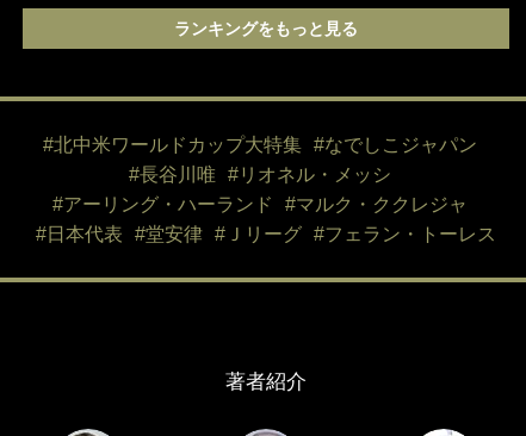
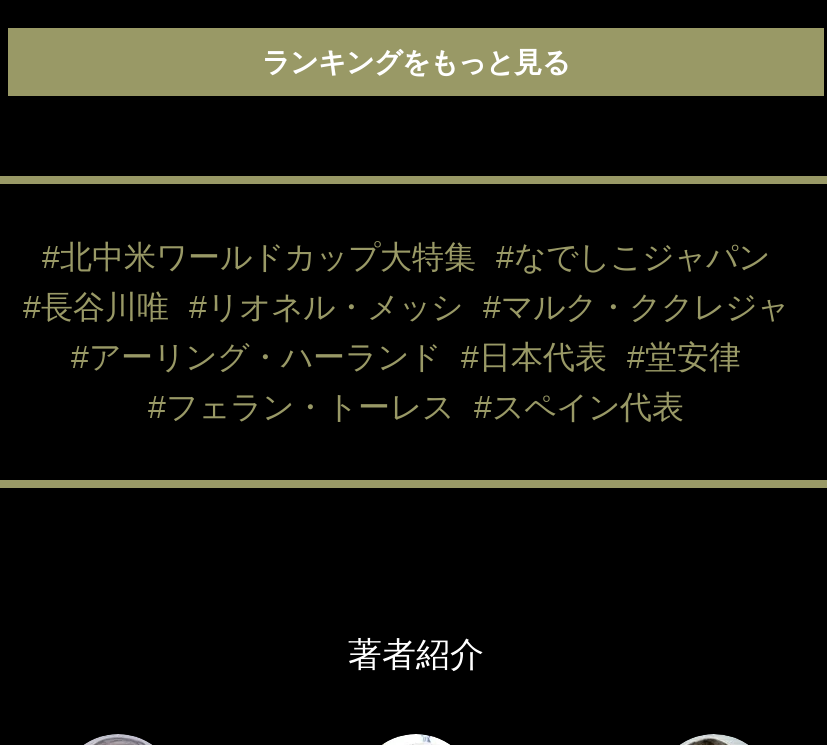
[129,165,391,185] #長谷川唯 #リオネル・メッシ -> [23,289,789,323] #長谷川唯 #リオネル・メッシ #マルク・ククレジャ
[52,194,468,215] #アーリング・ハーランド #マルク・ククレジャ -> [71,339,741,373] #アーリング・ハーランド #日本代表 #堂安律
[36,224,496,244] #日本代表 #堂安律 #Ｊリーグ #フェラン・トーレス -> [148,389,684,423] #フェラン・トーレス #スペイン代表

